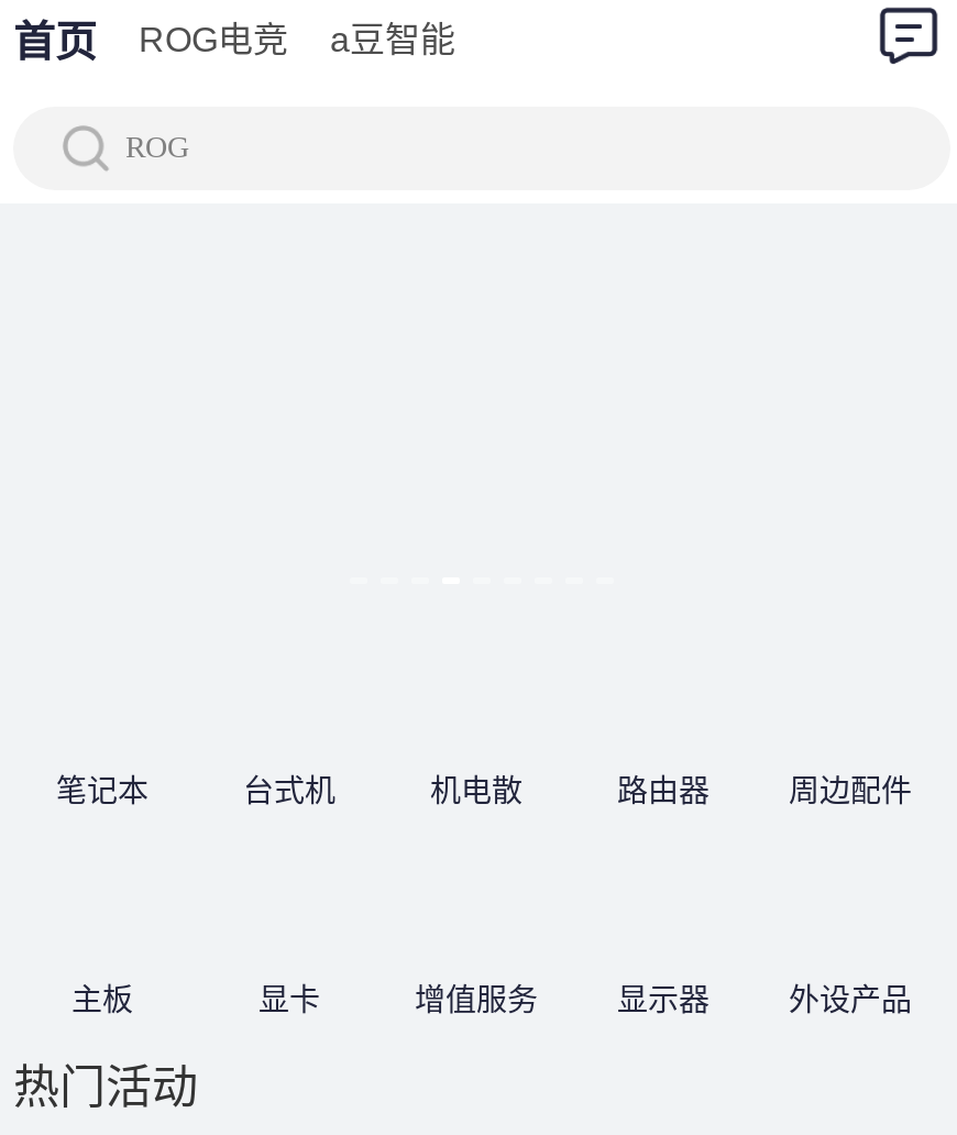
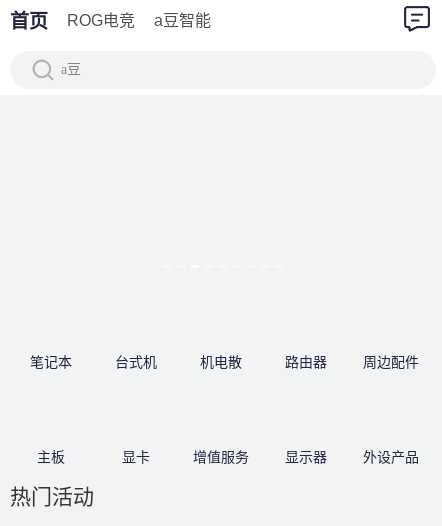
[125,131,189,164] ROG -> [61,62,81,77] a豆

